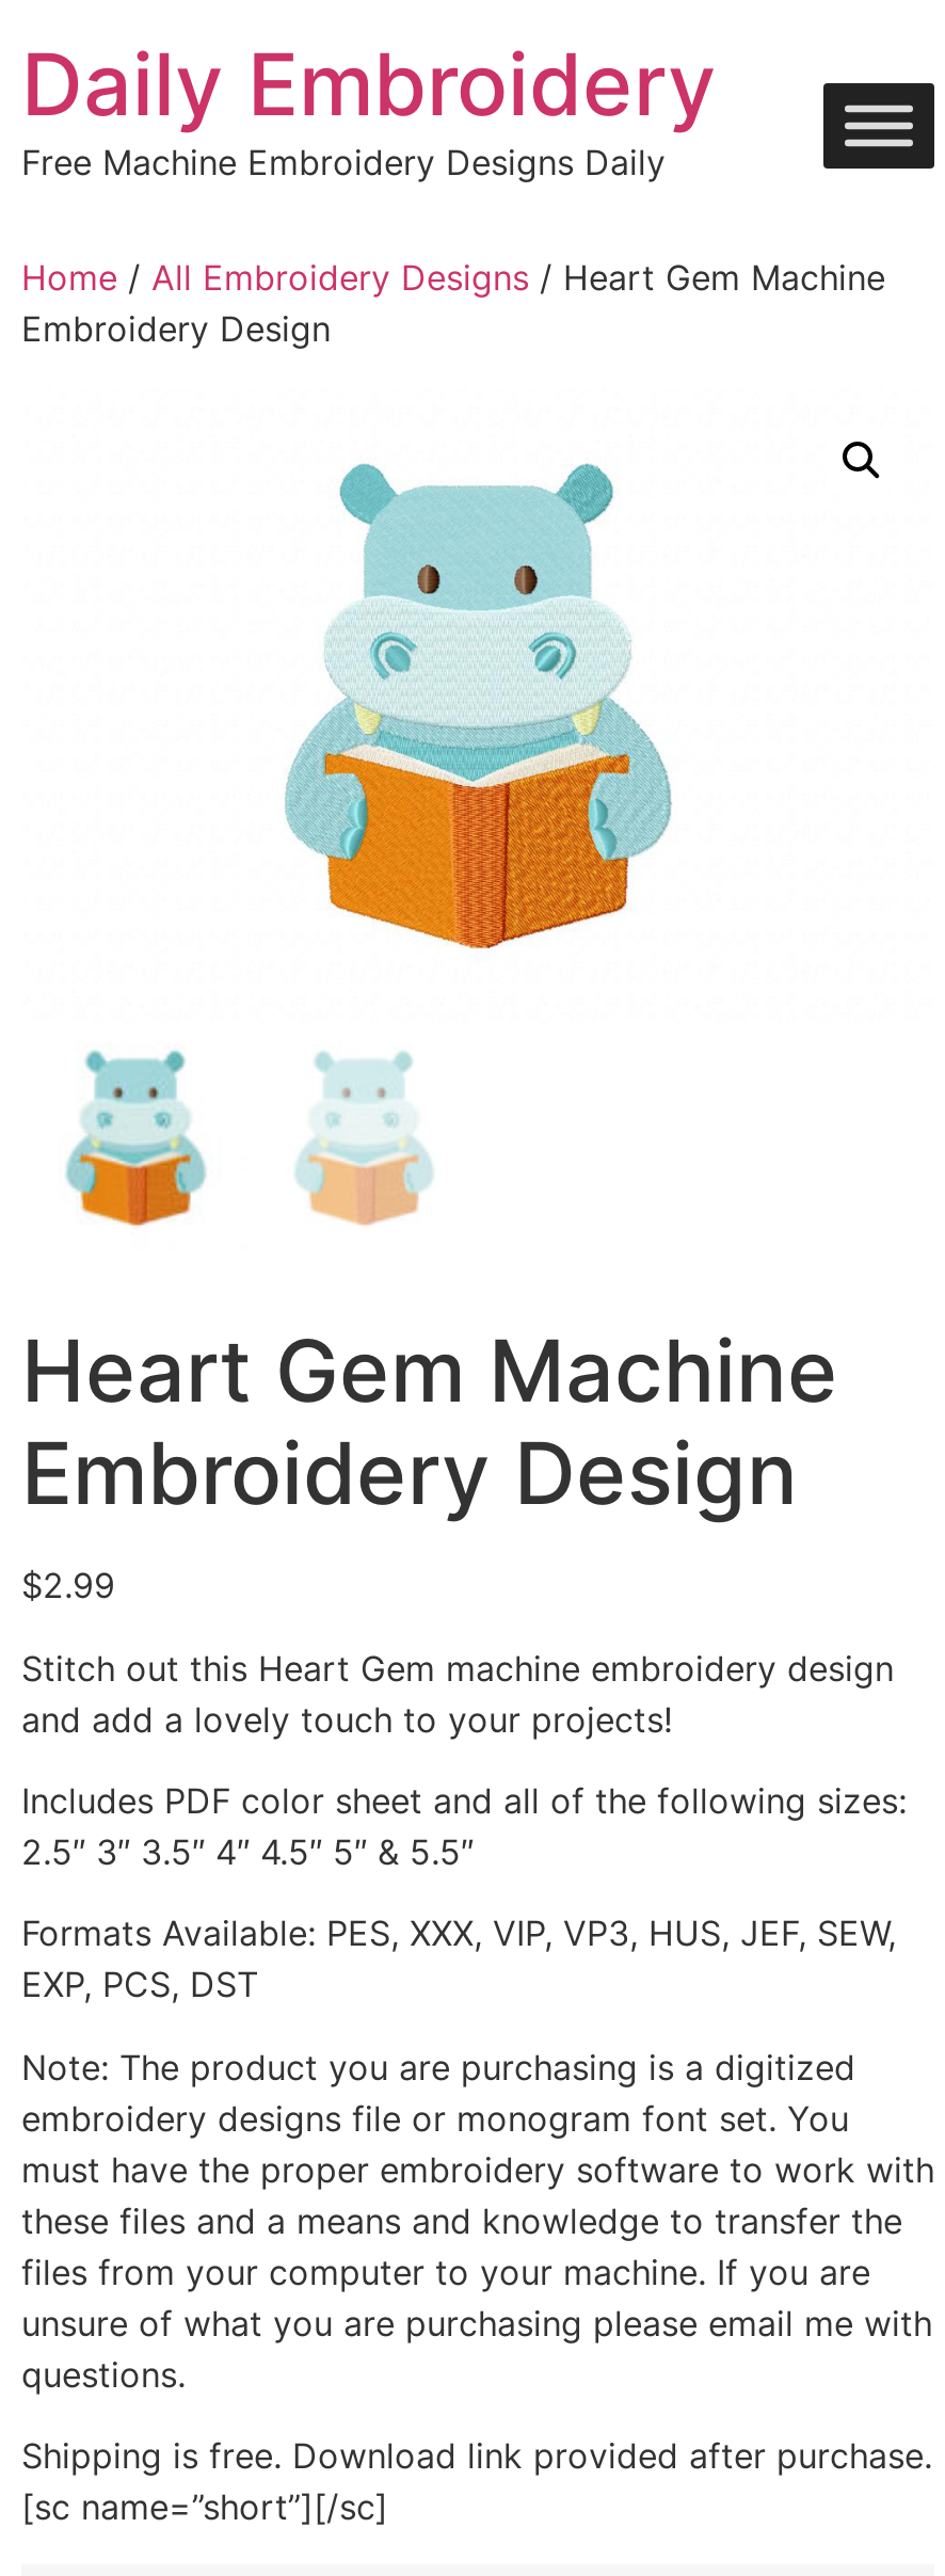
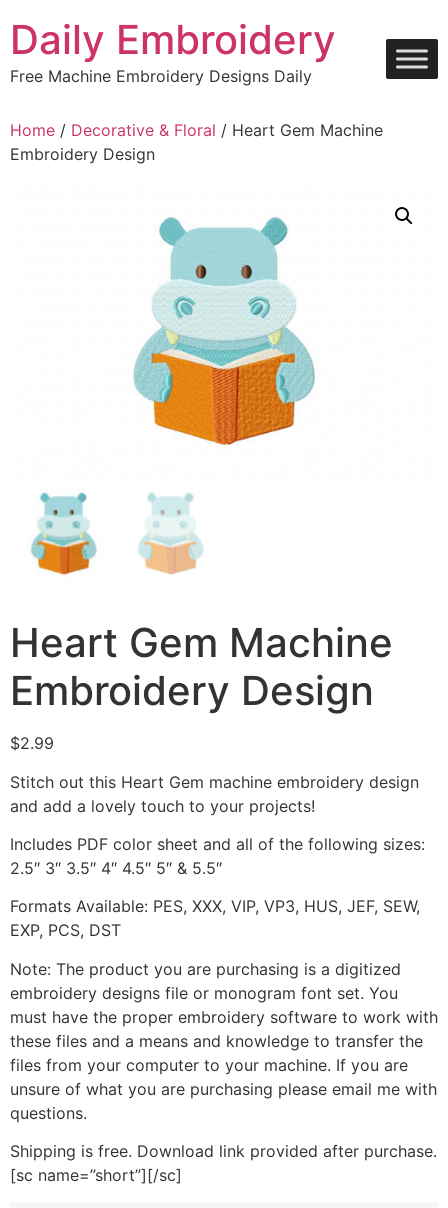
[21,257,885,300] Home / All Embroidery Designs / Heart Gem Machine -> [10,120,383,140] Home / Decorative & Floral / Heart Gem Machine

